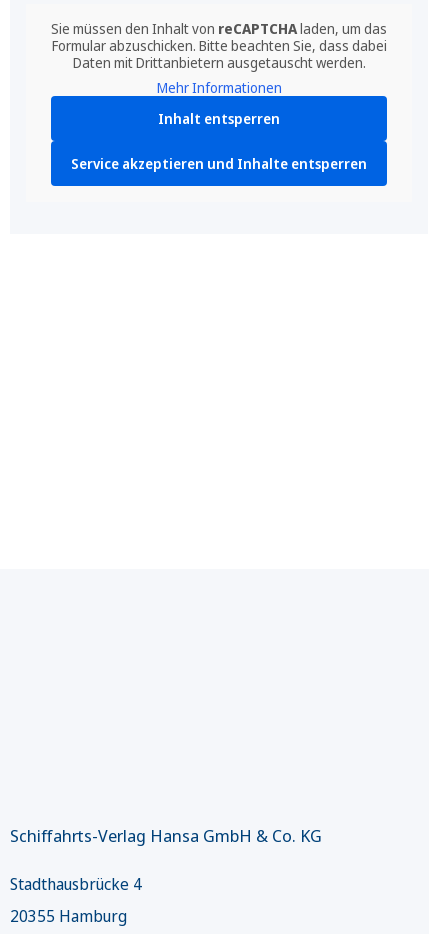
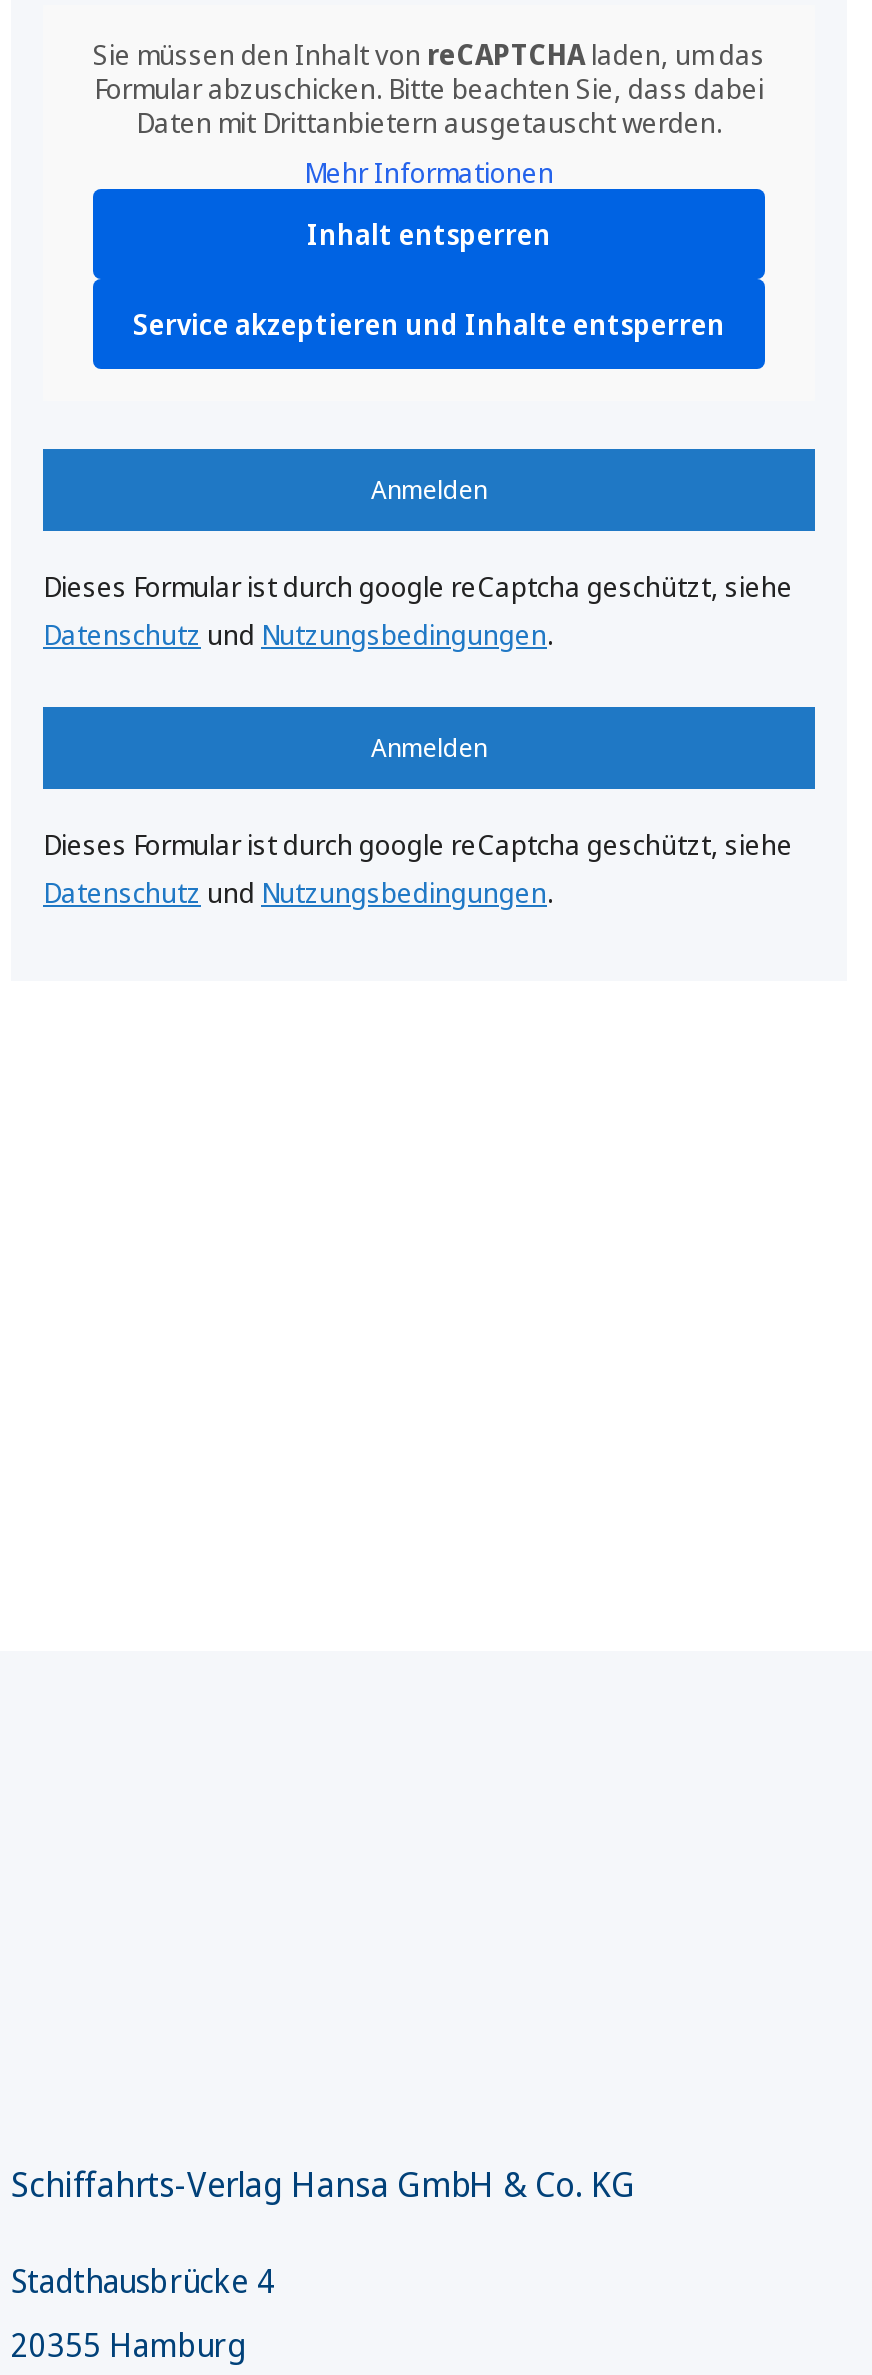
none -> [43,471,793,911] Anmelden | Dieses Formular ist durch google reCaptcha geschützt, siehe | Datenschutz und Nutzungsbedingungen. | Anmelden | Dieses Formular ist durch google reCaptcha geschützt, siehe | Datenschutz und Nutzungsbedingungen.

